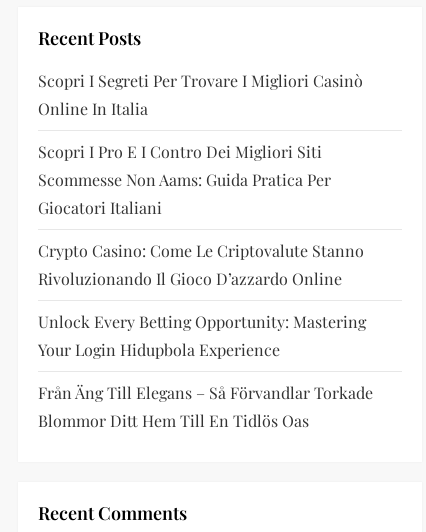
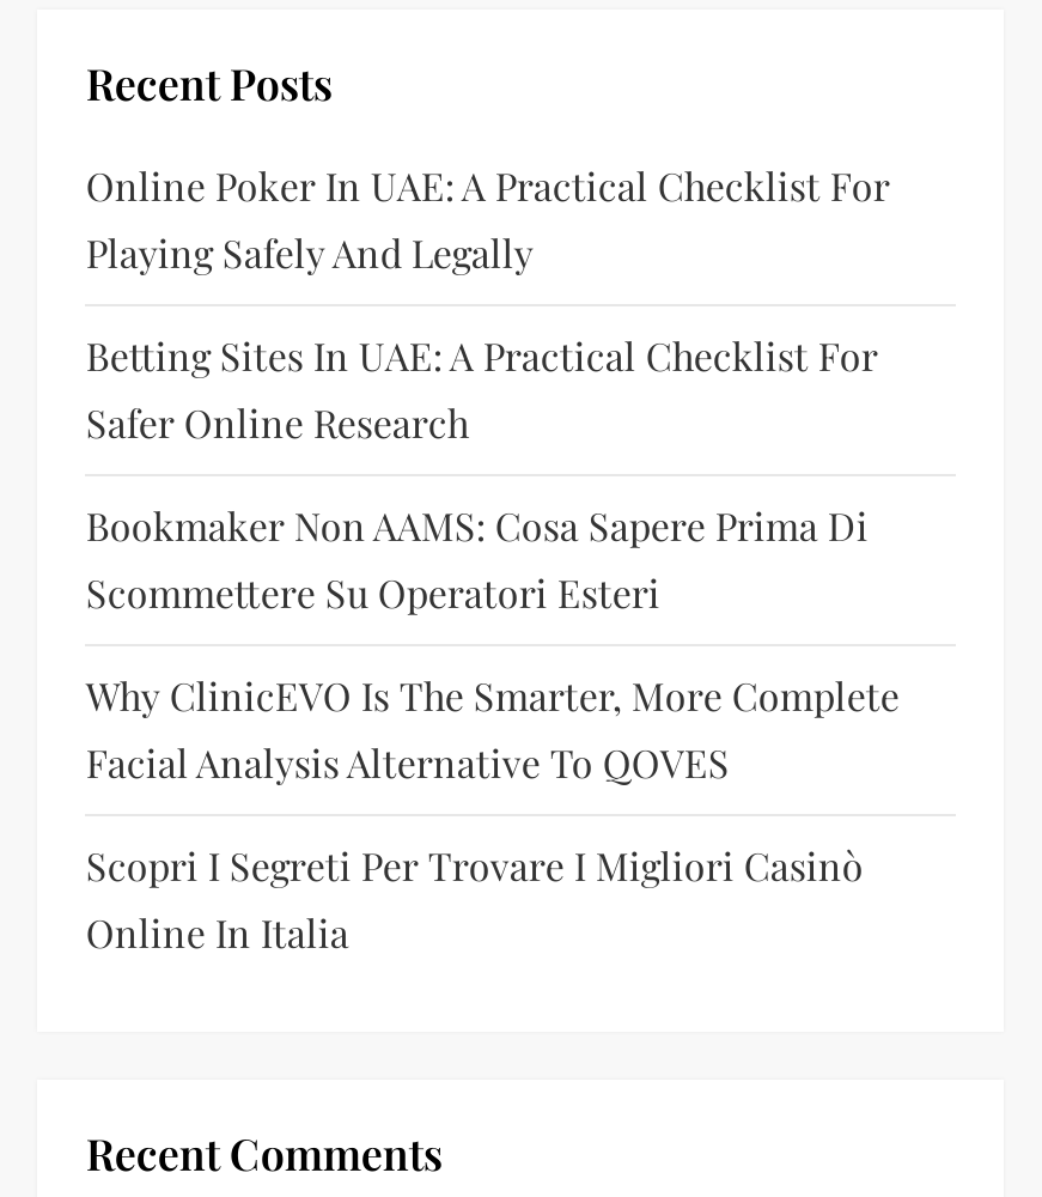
none -> [86,160,899,788] Online Poker In UAE: A Practical Checklist For | Playing Safely And Legally | Betting Sites In UAE: A Practical Checklist For | Safer Online Research | Bookmaker Non AAMS: Cosa Sapere Prima Di | Scommettere Su Operatori Esteri | Why ClinicEVO Is The Smarter, More Complete | Facial Analysis Alternative To QOVES
moved [38,70,363,119] -> [86,840,864,958]: Scopri I Segreti Per Trovare I Migliori Casinò | Online In Italia
[38,141,373,431] Scopri I Pro E I Contro Dei Migliori Siti | Scommesse Non Aams: Guida Pratica Per | Giocatori Italiani | Crypto Casino: Come Le Criptovalute Stanno | Rivoluzionando Il Gioco D’azzardo Online | Unlock Every Betting Opportunity: Mastering | Your Login Hidupbola Experience | Från Äng Till Elegans – Så Förvandlar Torkade | Blommor Ditt Hem Till En Tidlös Oas -> none

